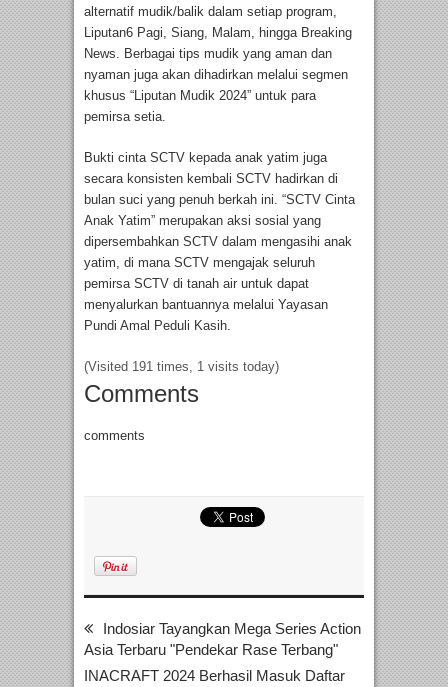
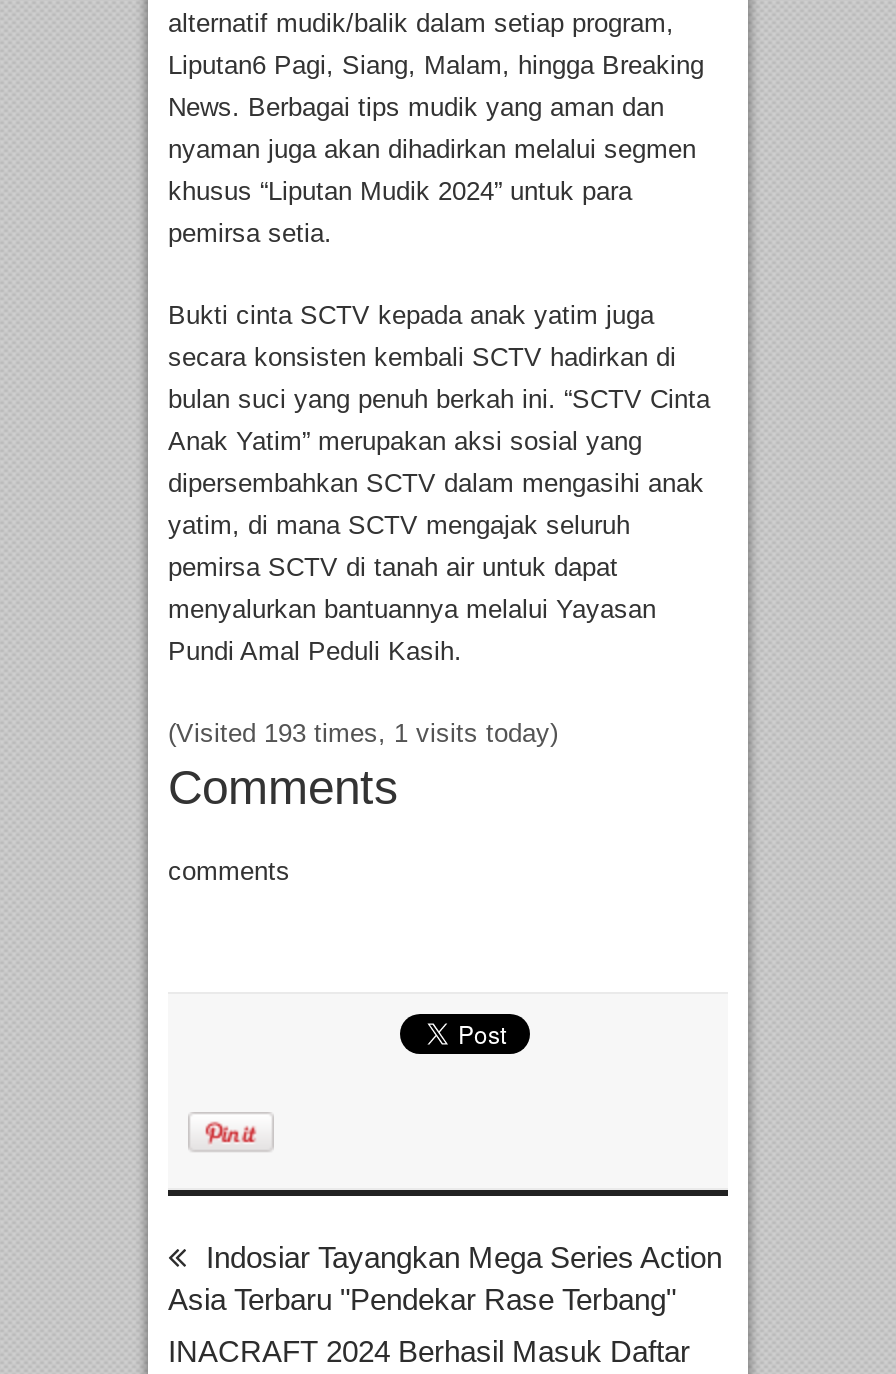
[84,359,279,374] (Visited 191 times, 1 visits today) -> [168,717,558,747] (Visited 193 times, 1 visits today)

